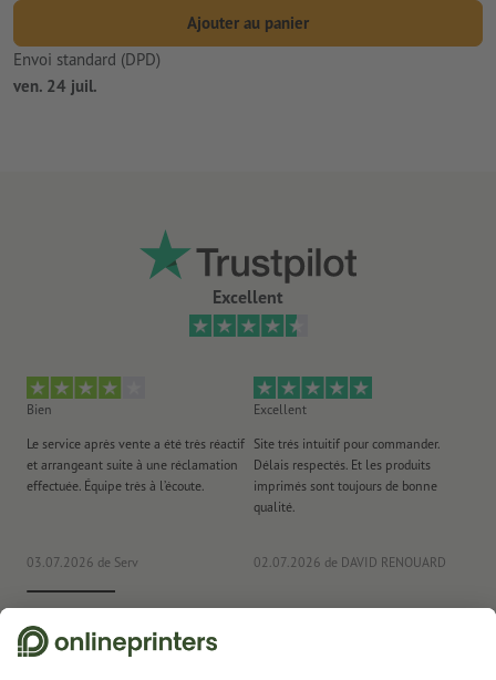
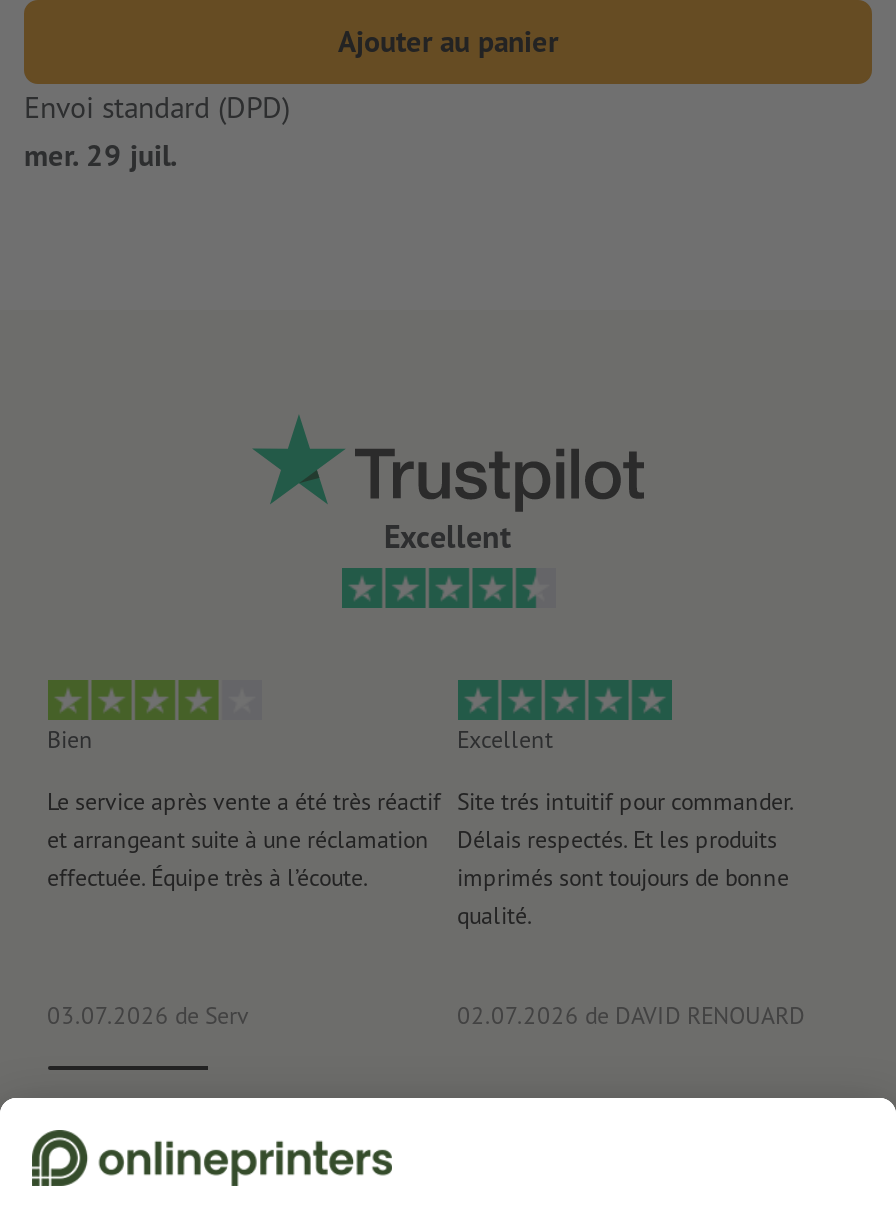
[13,75,97,96] ven. 24 juil. -> [24,136,178,174] mer. 29 juil.

